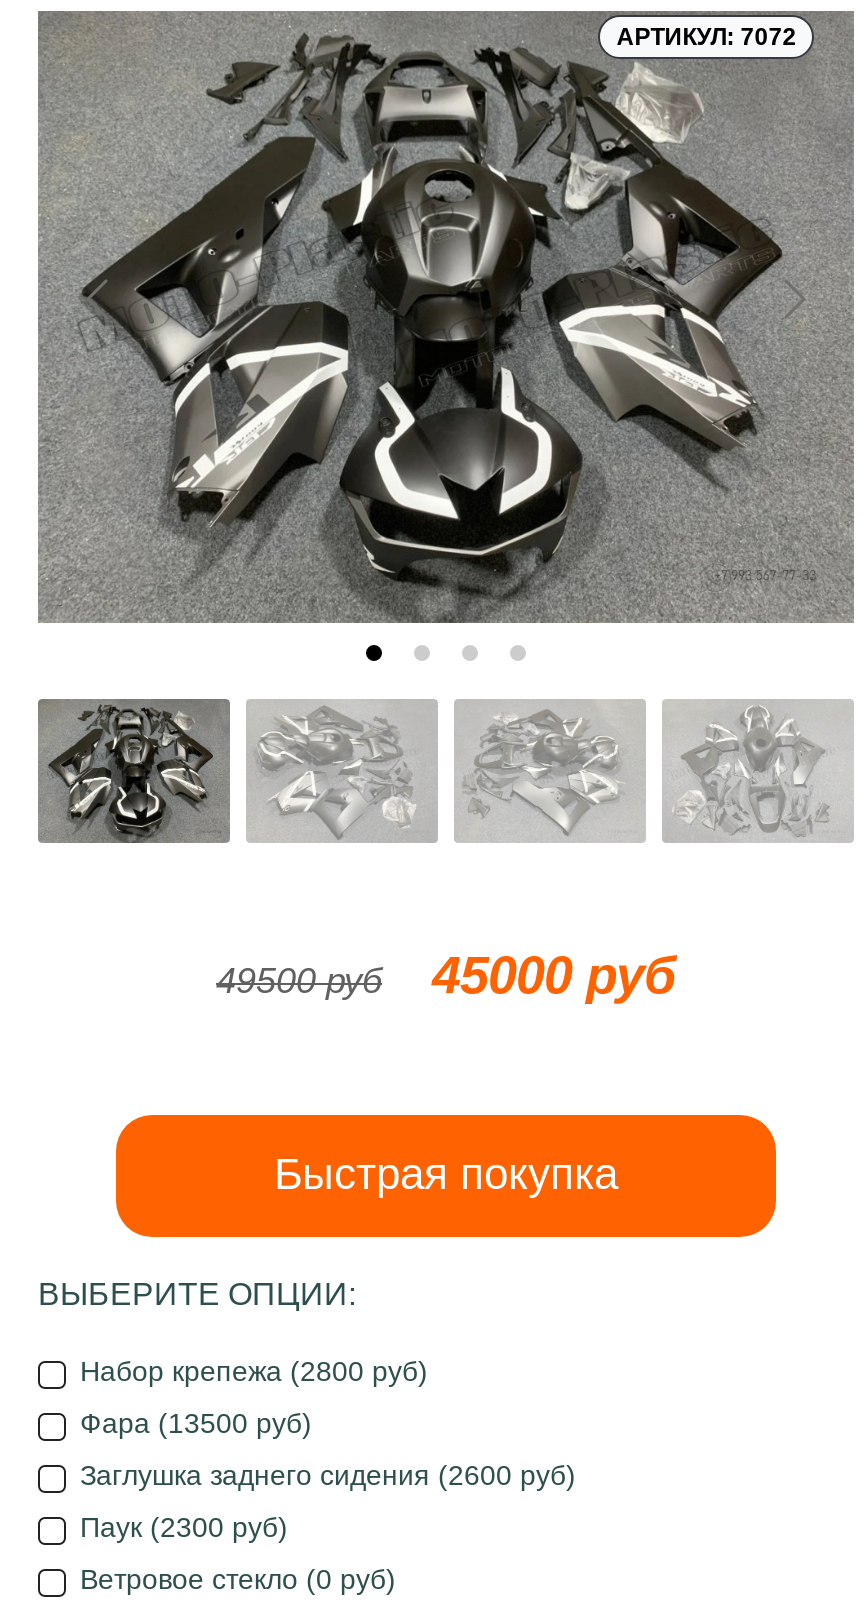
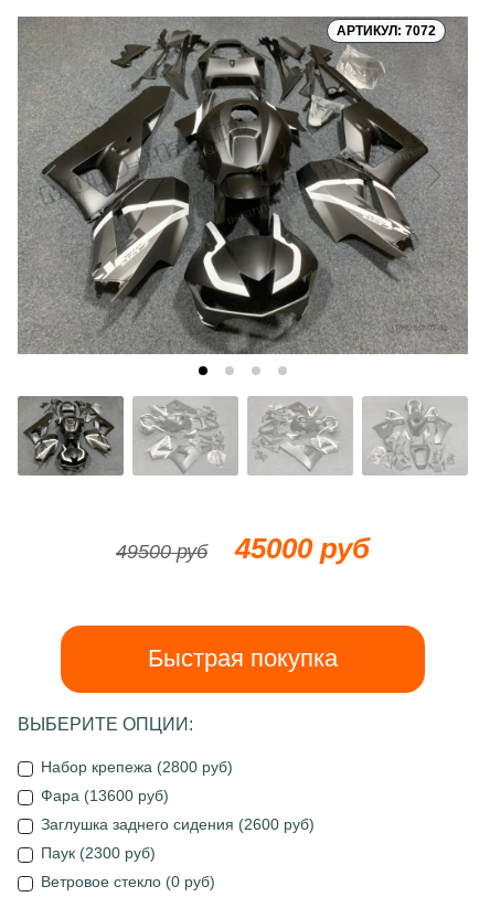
[80,1407,312,1439] Фара (13500 руб) -> [41,787,169,804] Фара (13600 руб)

